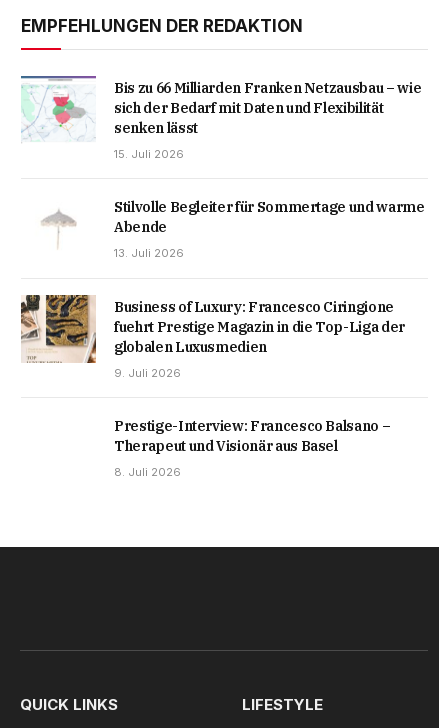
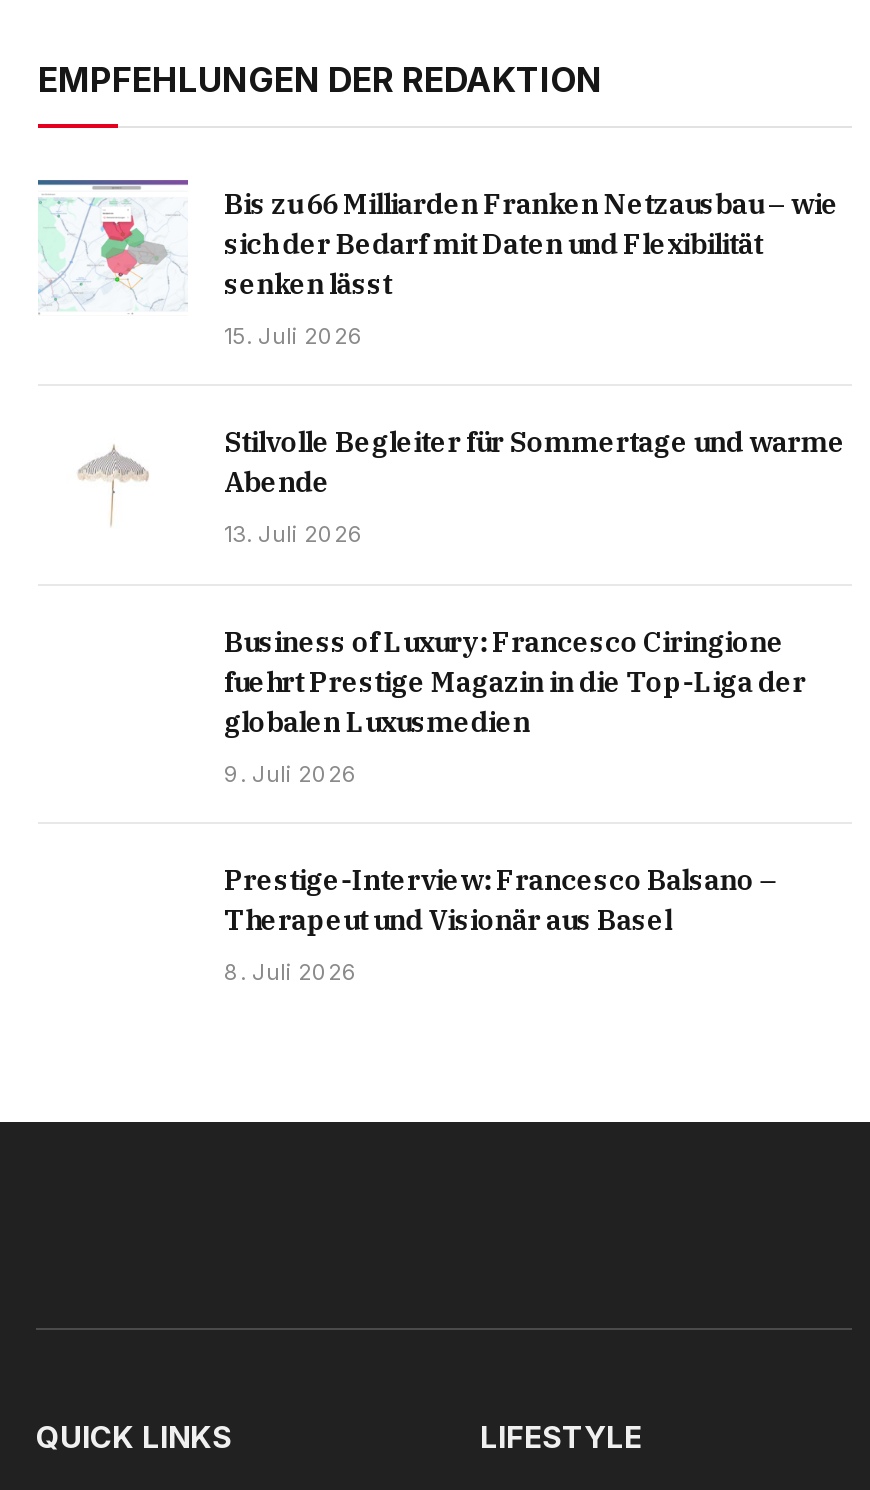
[20,294,97,364] [image] -> none

